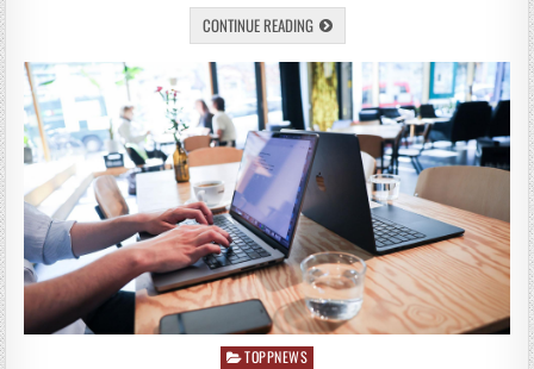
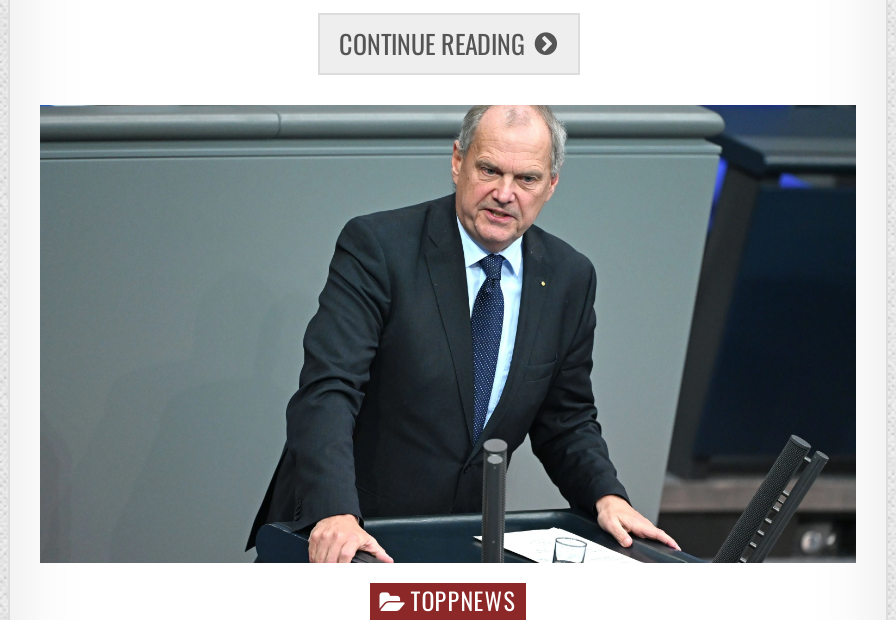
[24,61,511,336] [image] -> [38,102,858,566] [image]

